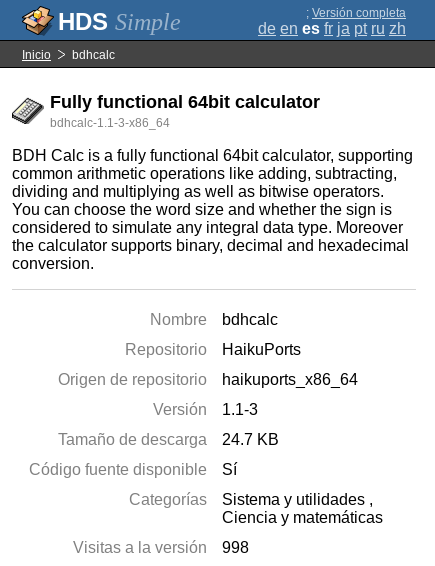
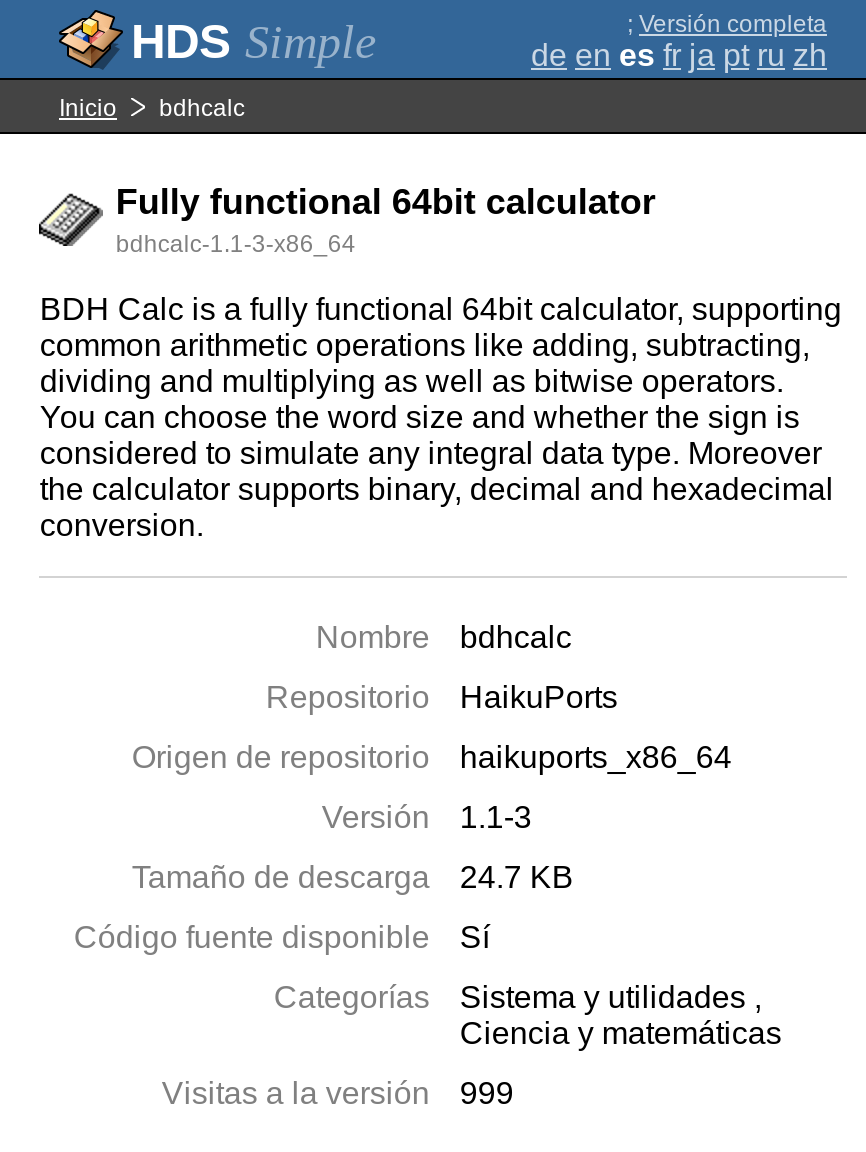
[73,539,249,556] Visitas a la versión 998 -> [162,1076,514,1110] Visitas a la versión 999

